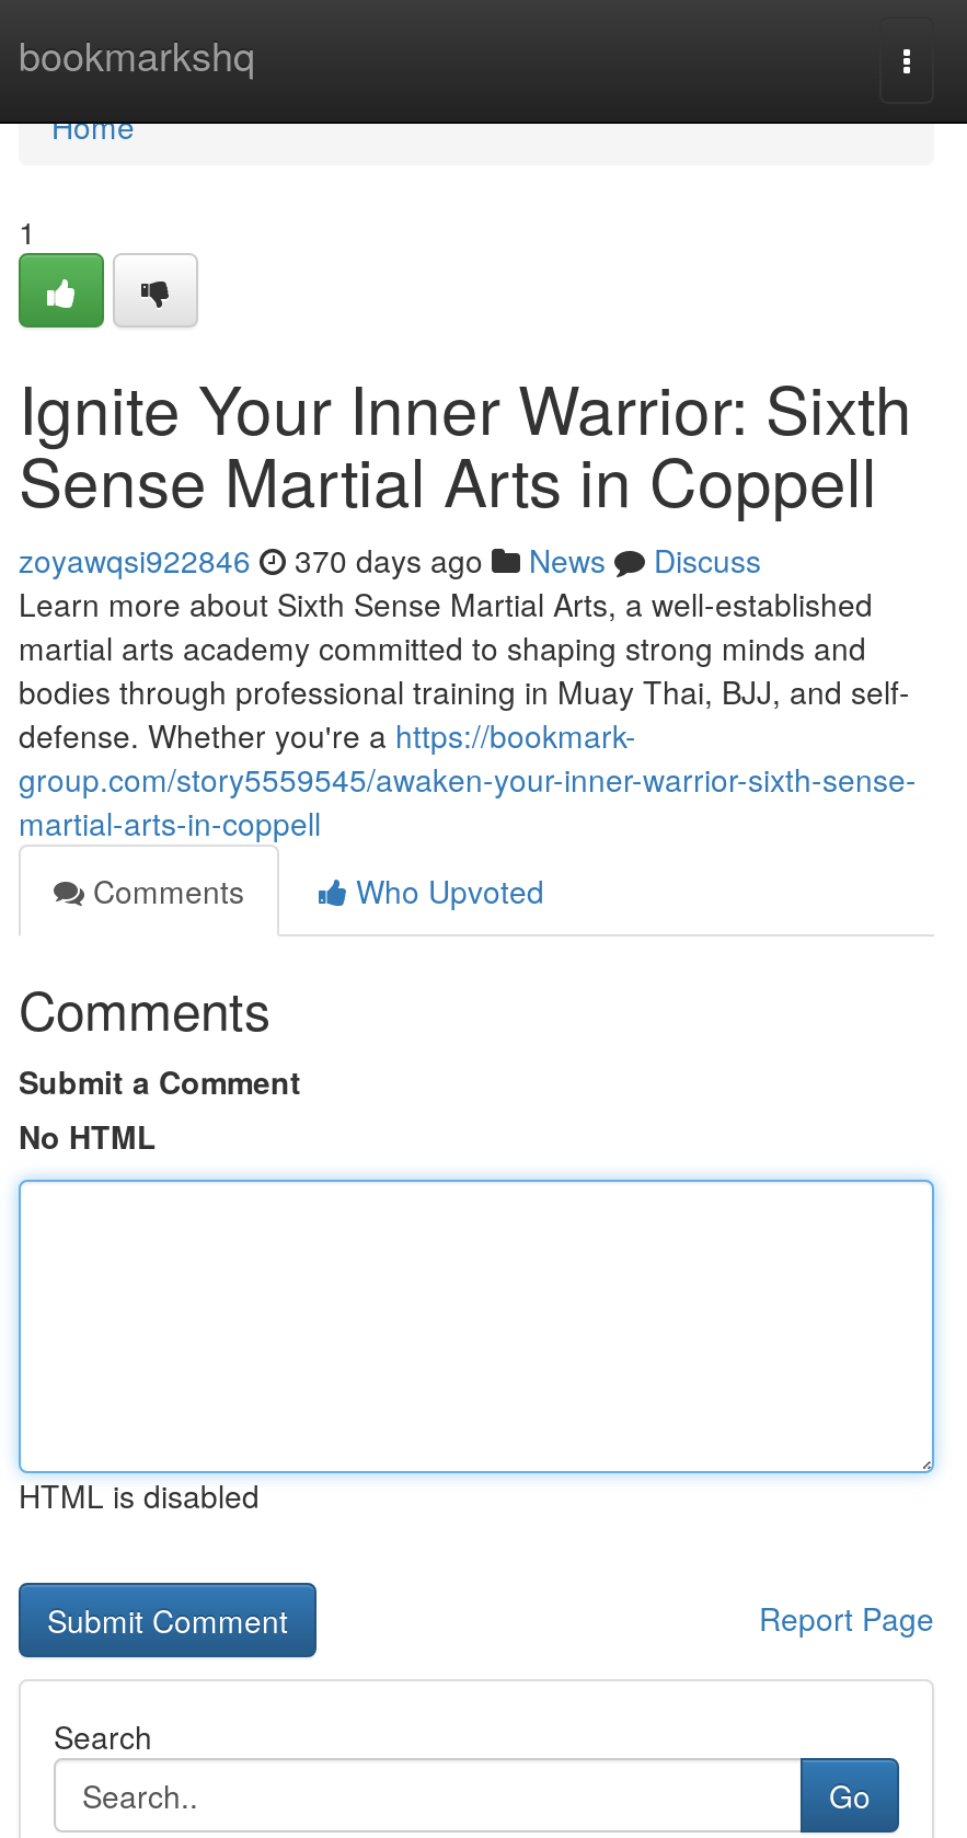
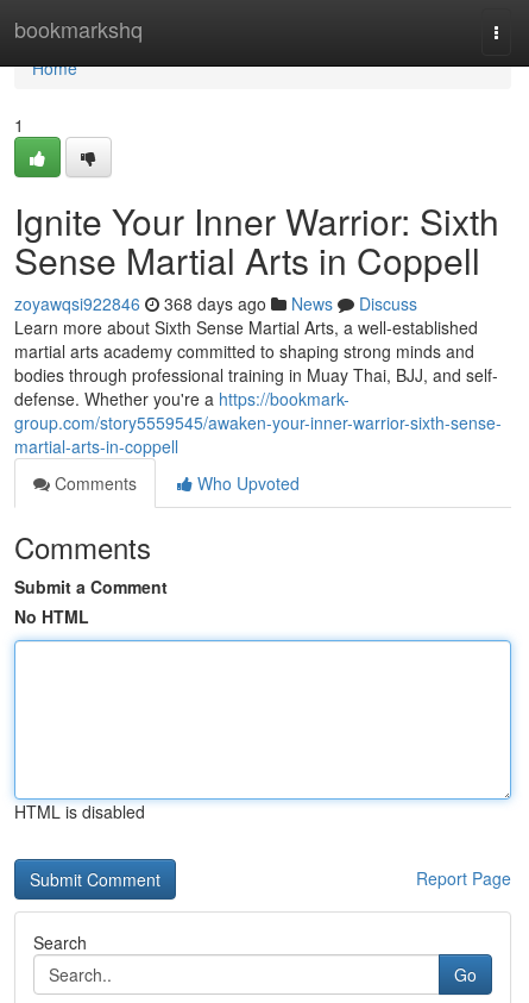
[19,538,761,582] zoyawqsi922846 370 days ago News Discuss -> [14,292,417,315] zoyawqsi922846 368 days ago News Discuss

